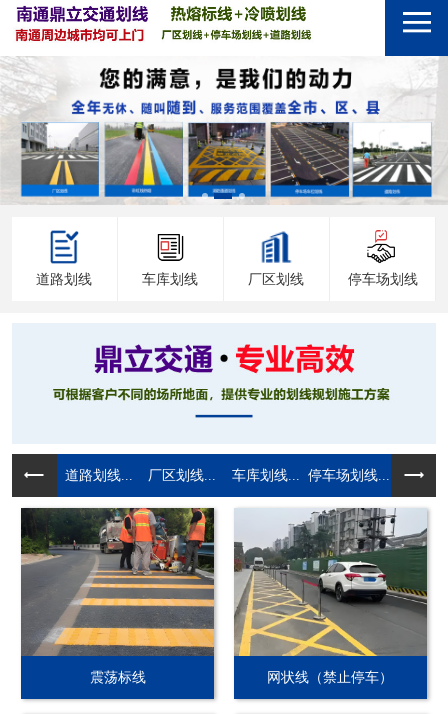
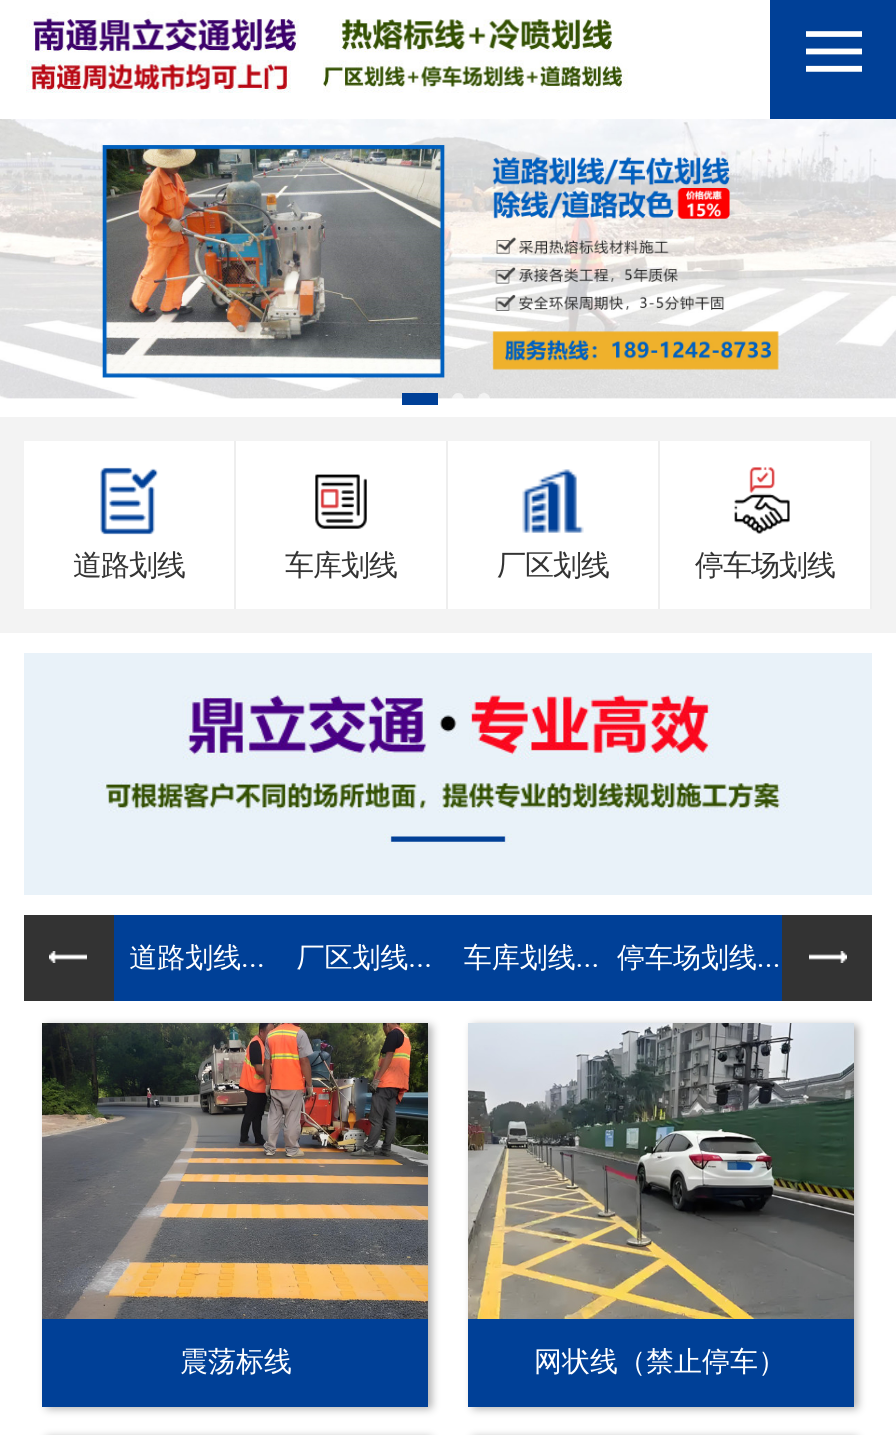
[3,60,445,204] [image] -> [6,127,890,415] [image]

